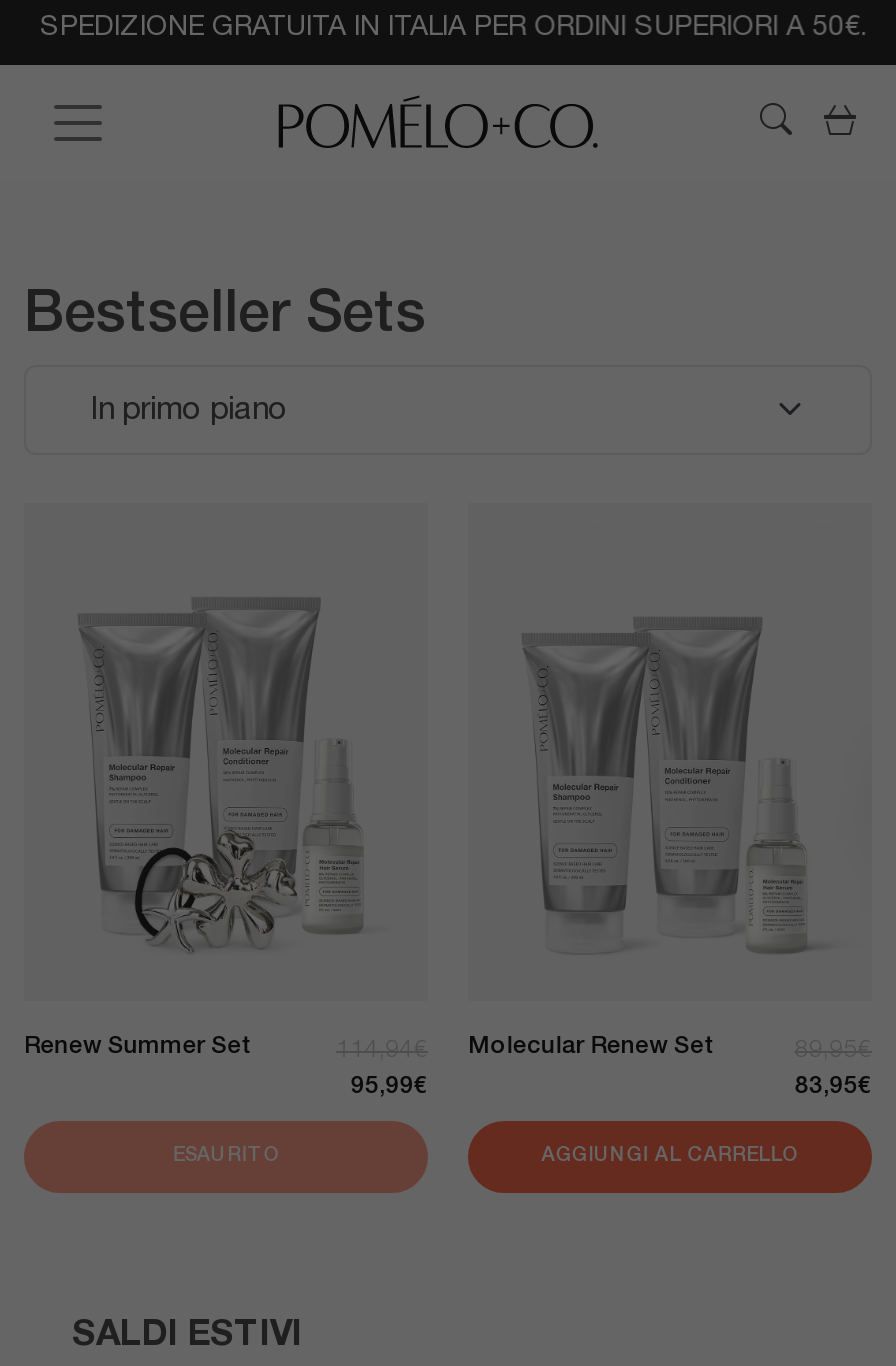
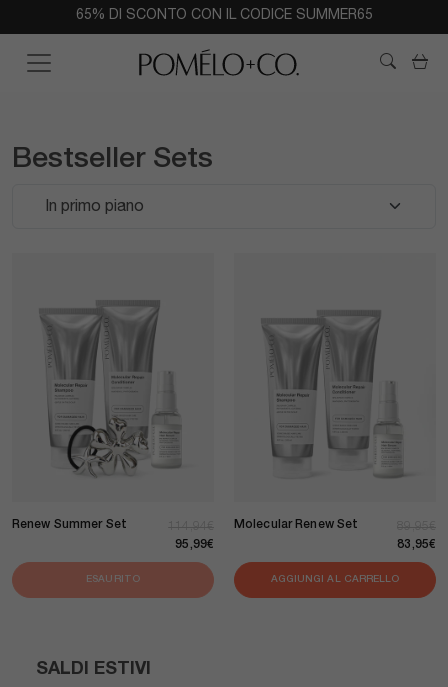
[35,15,861,41] SPEDIZIONE GRATUITA IN ITALIA PER ORDINI SUPERIORI A 50€. -> [75,9,372,22] 65% DI SCONTO CON IL CODICE SUMMER65

